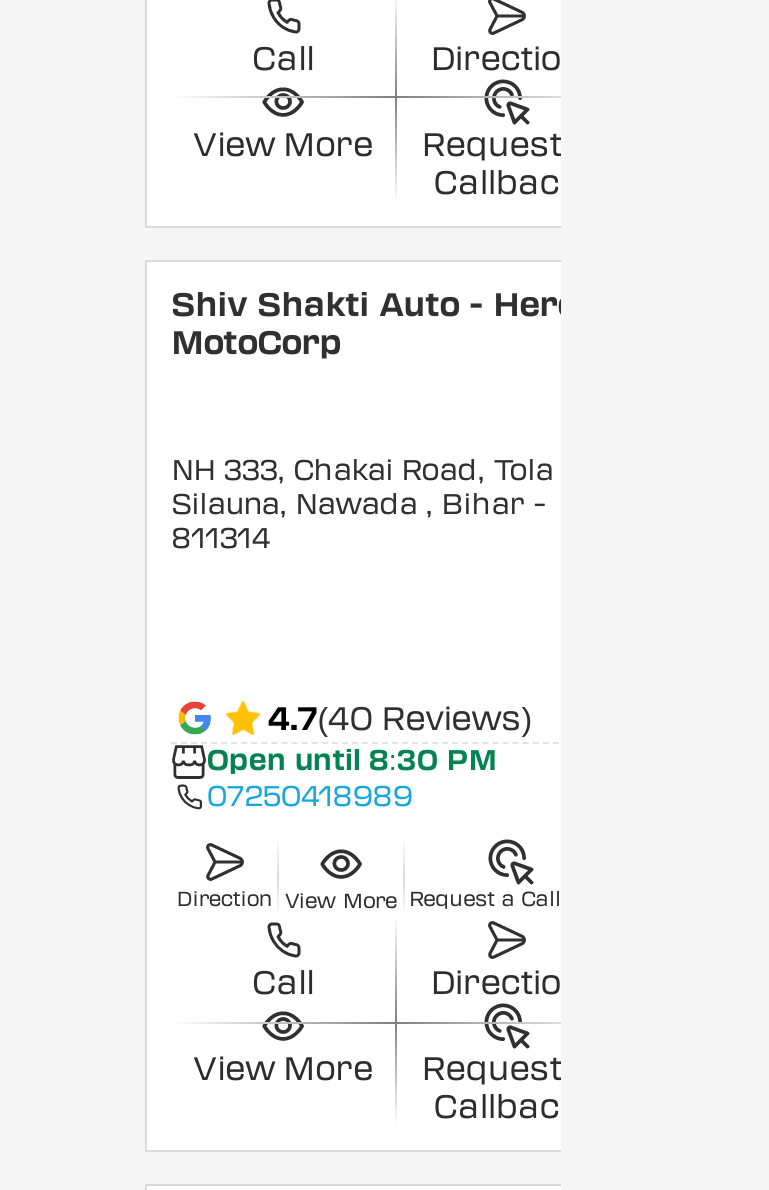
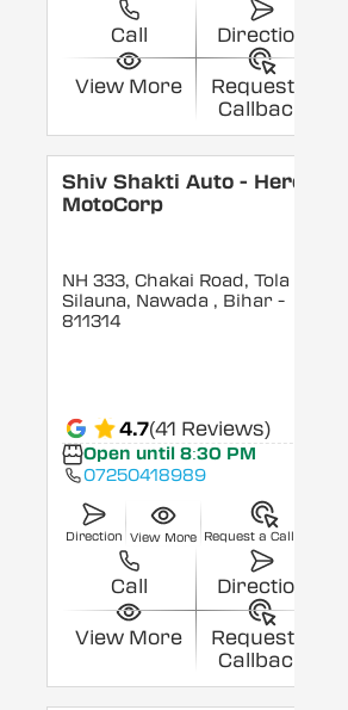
[267,699,531,737] 4.7(40 Reviews) -> [119,417,271,440] 4.7(41 Reviews)

